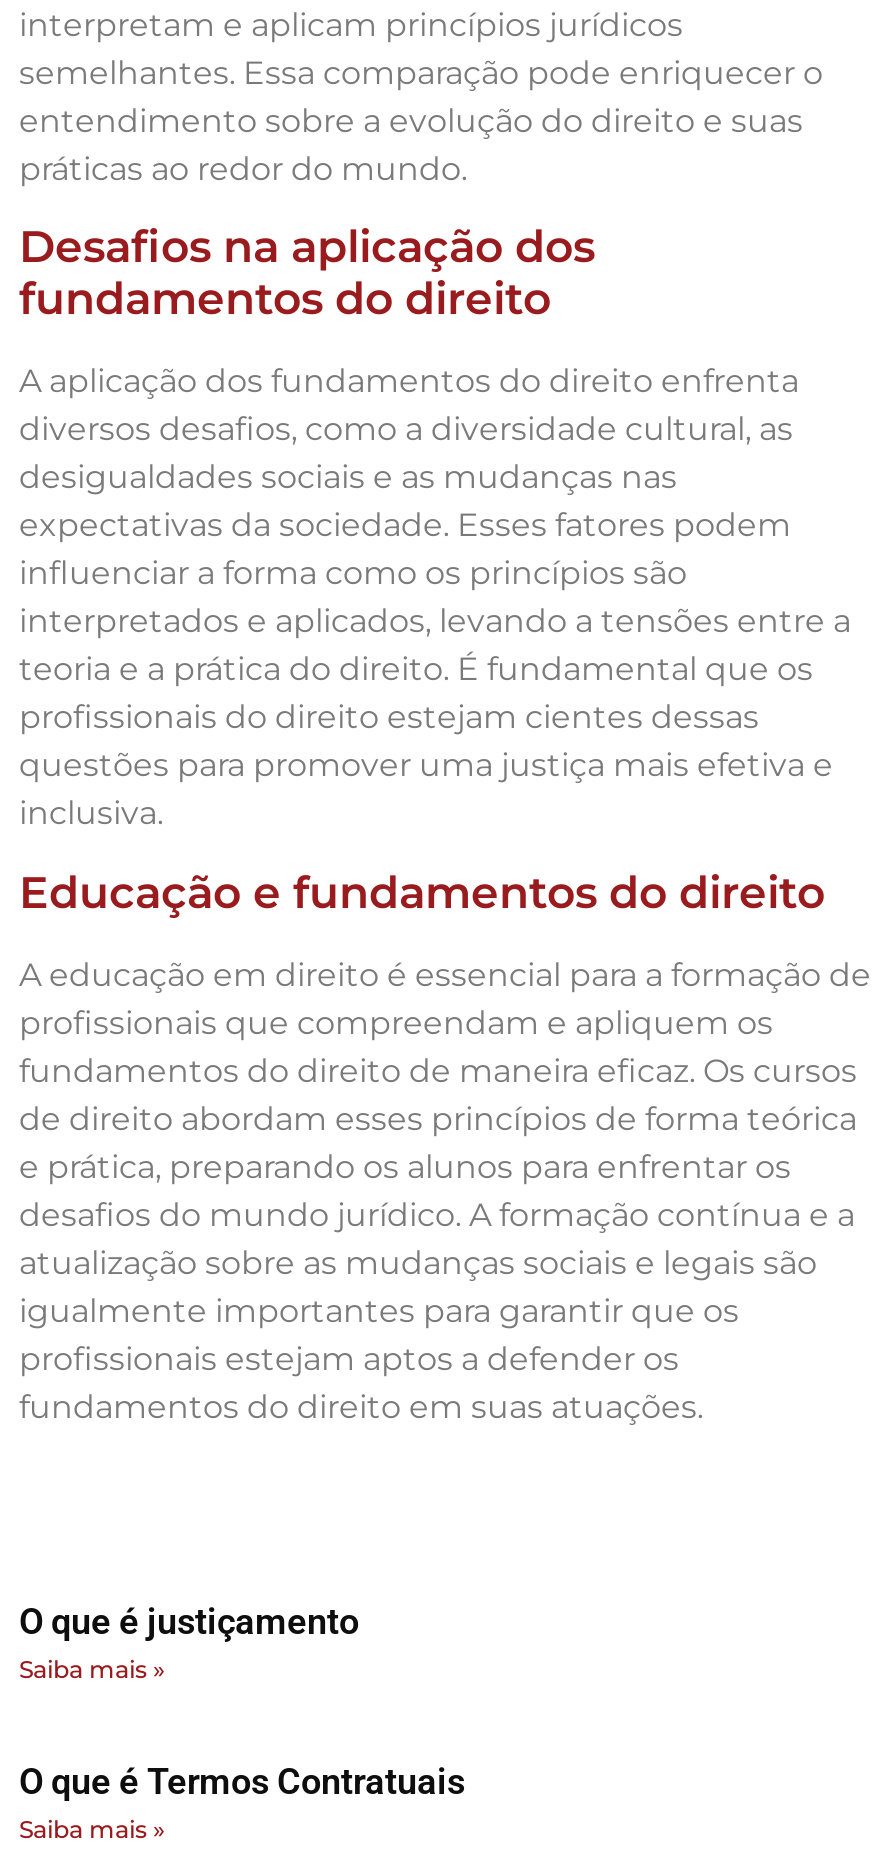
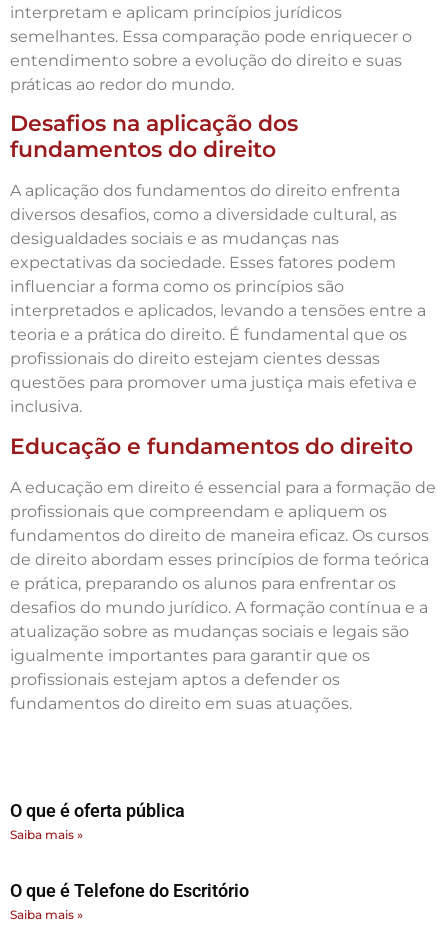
[19,1600,359,1642] O que é justiçamento -> [10,800,185,821] O que é oferta pública
[19,1760,465,1802] O que é Termos Contratuais -> [10,880,249,901] O que é Telefone do Escritório

